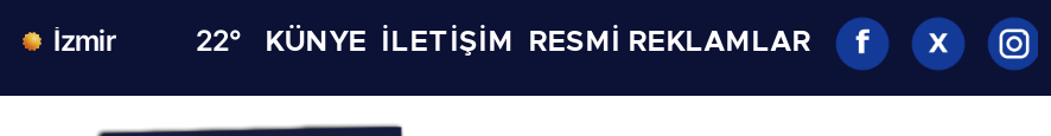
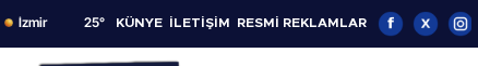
[196,22,810,58] 22° KÜNYE İLETİŞİM RESMİ REKLAMLAR -> [84,14,367,30] 25° KÜNYE İLETİŞİM RESMİ REKLAMLAR

